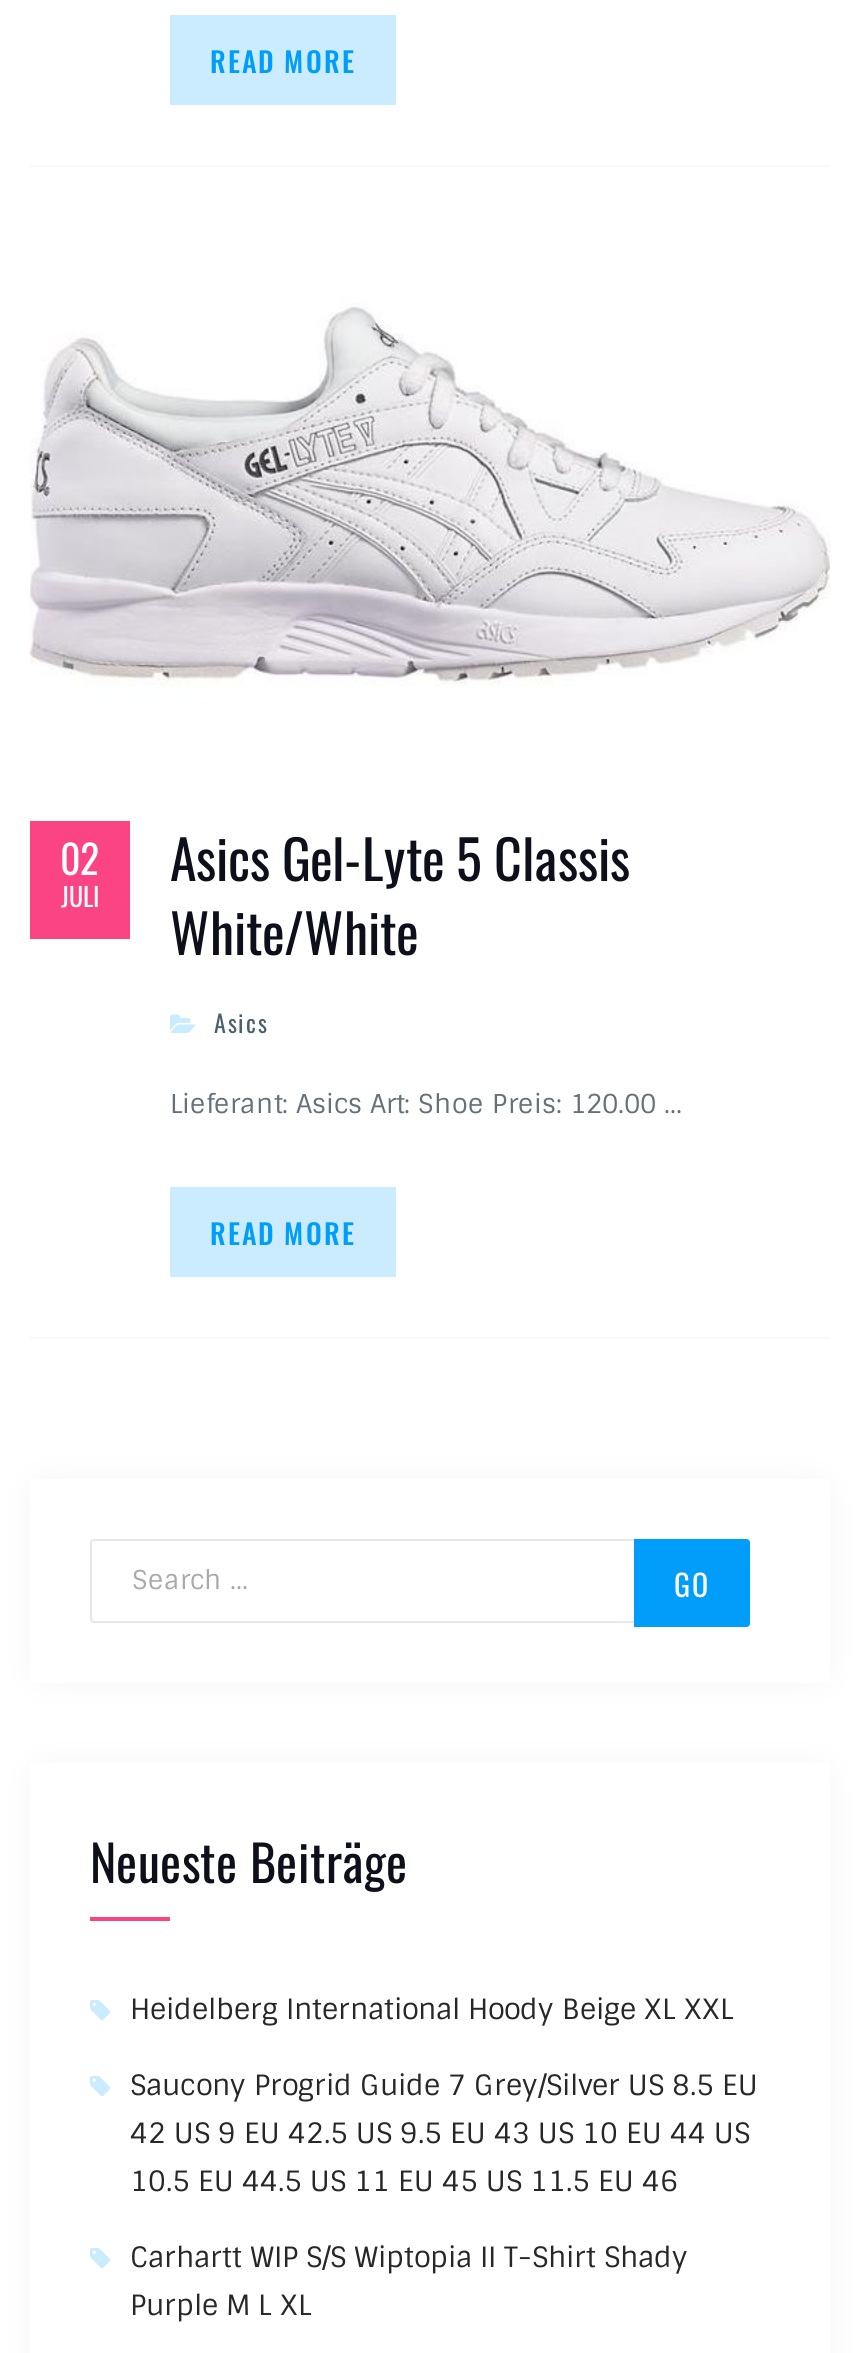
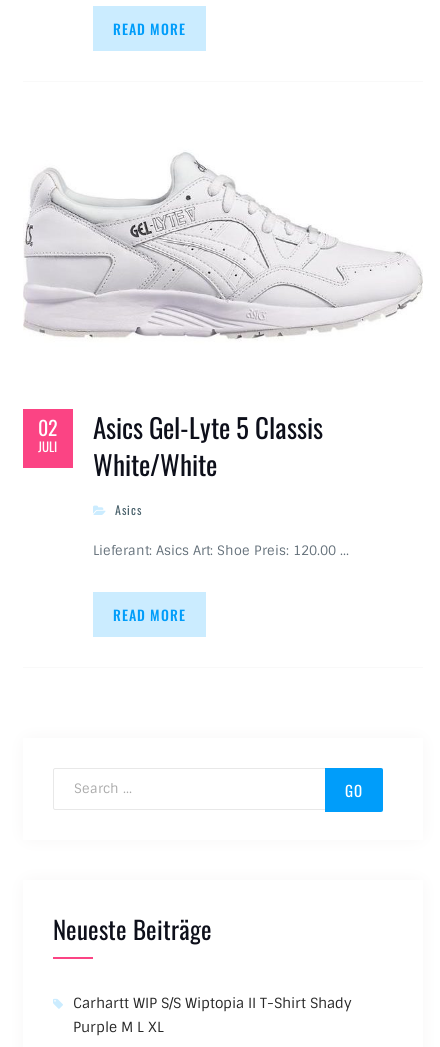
[130,1991,758,2199] Heidelberg International Hoody Beige XL XXL | Saucony Progrid Guide 7 Grey/Silver US 8.5 EU | 42 US 9 EU 42.5 US 9.5 EU 43 US 10 EU 44 US | 10.5 EU 44.5 US 11 EU 45 US 11.5 EU 46 -> none

